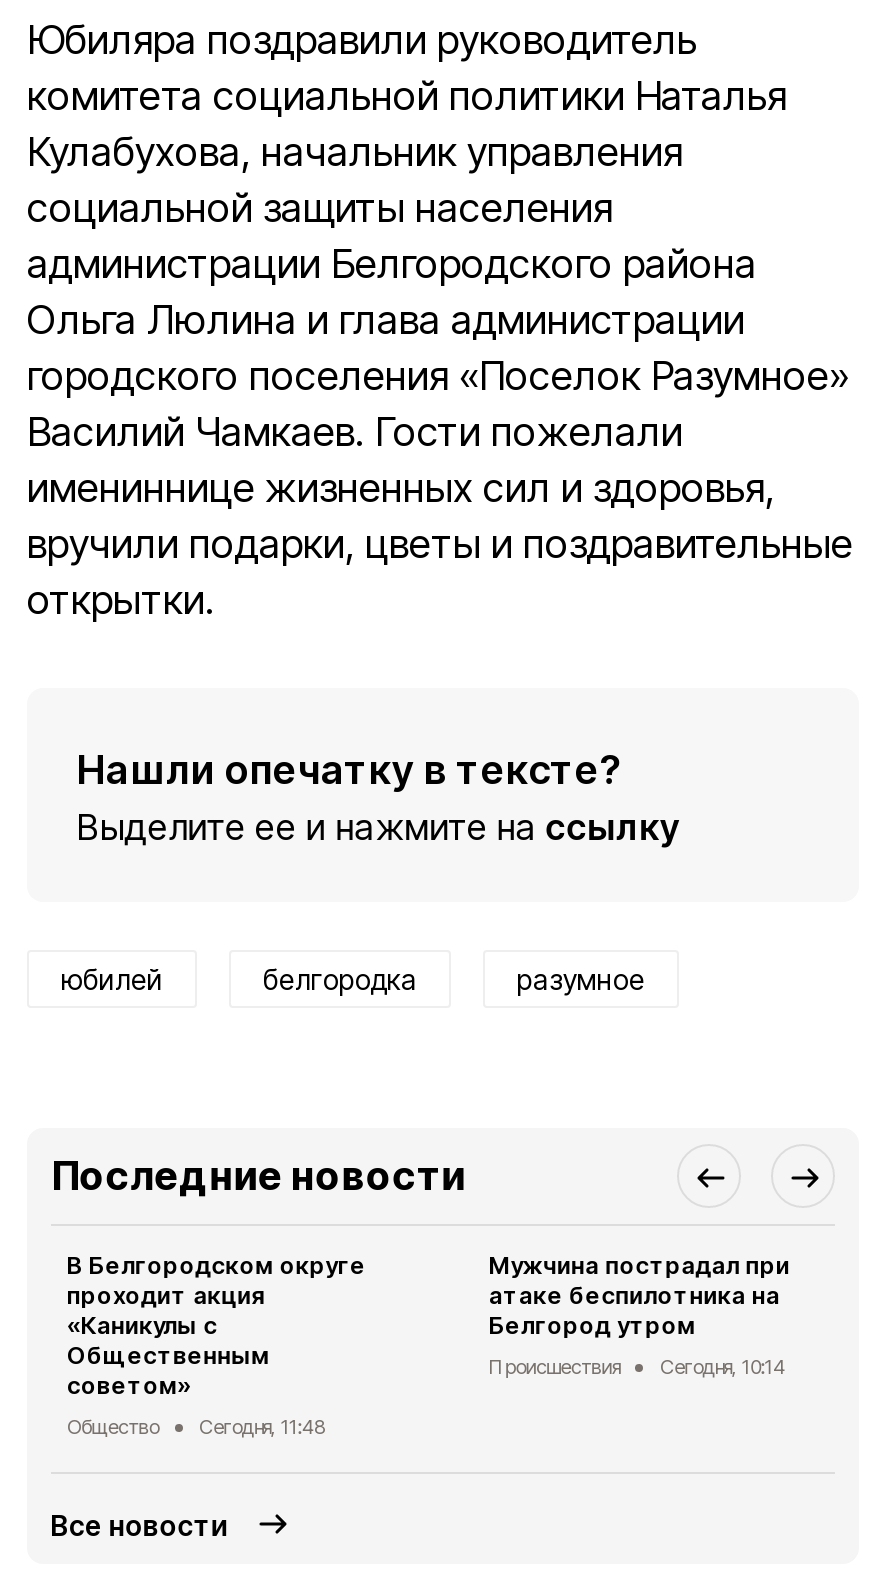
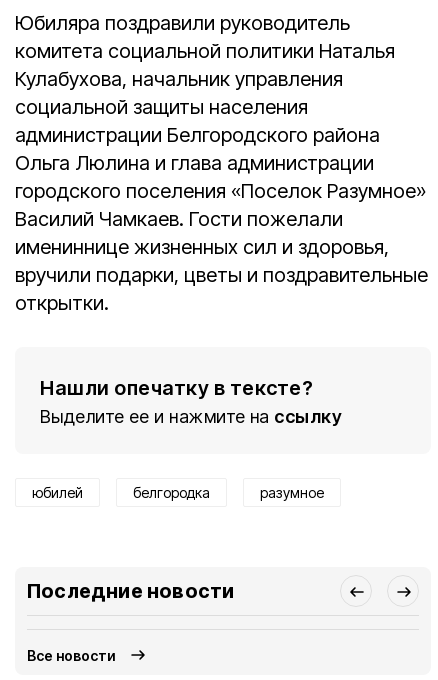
[67,1250,366,1438] В Белгородском округе | проходит акция | «Каникулы с | Общественным | советом» | Общество | Сегодня, 11:48 -> none
[489,1250,790,1378] Мужчина пострадал при | атаке беспилотника на | Белгород утром | Происшествия | Сегодня, 10:14 -> none

